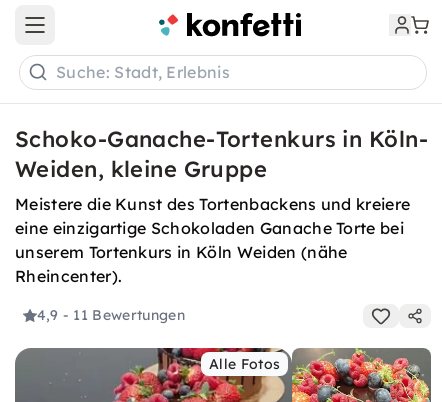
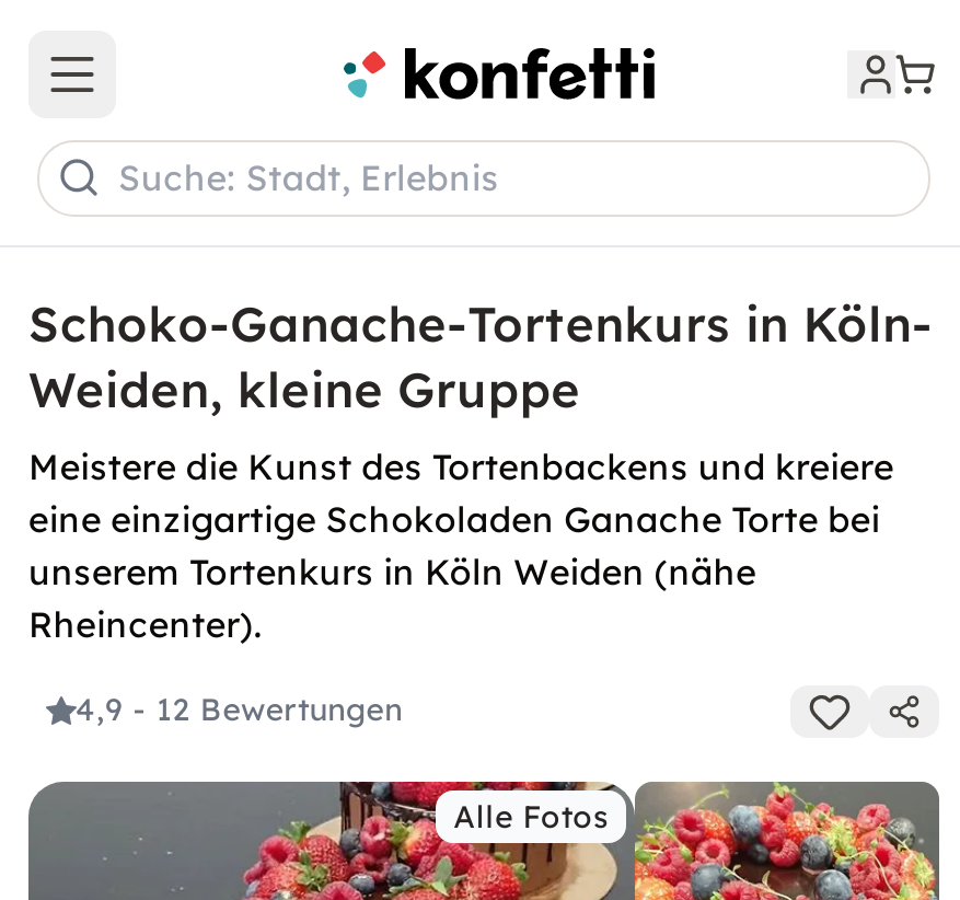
[36,306,185,324] 4,9 - 11 Bewertungen -> [76,690,403,730] 4,9 - 12 Bewertungen

